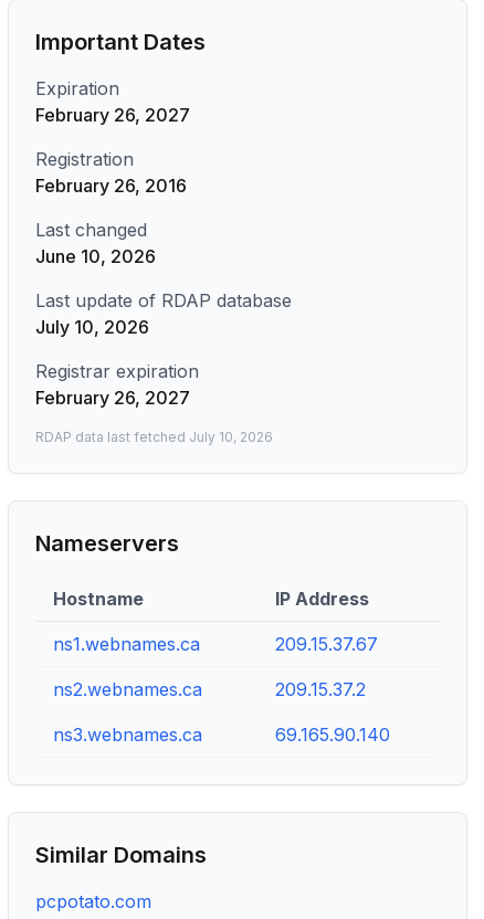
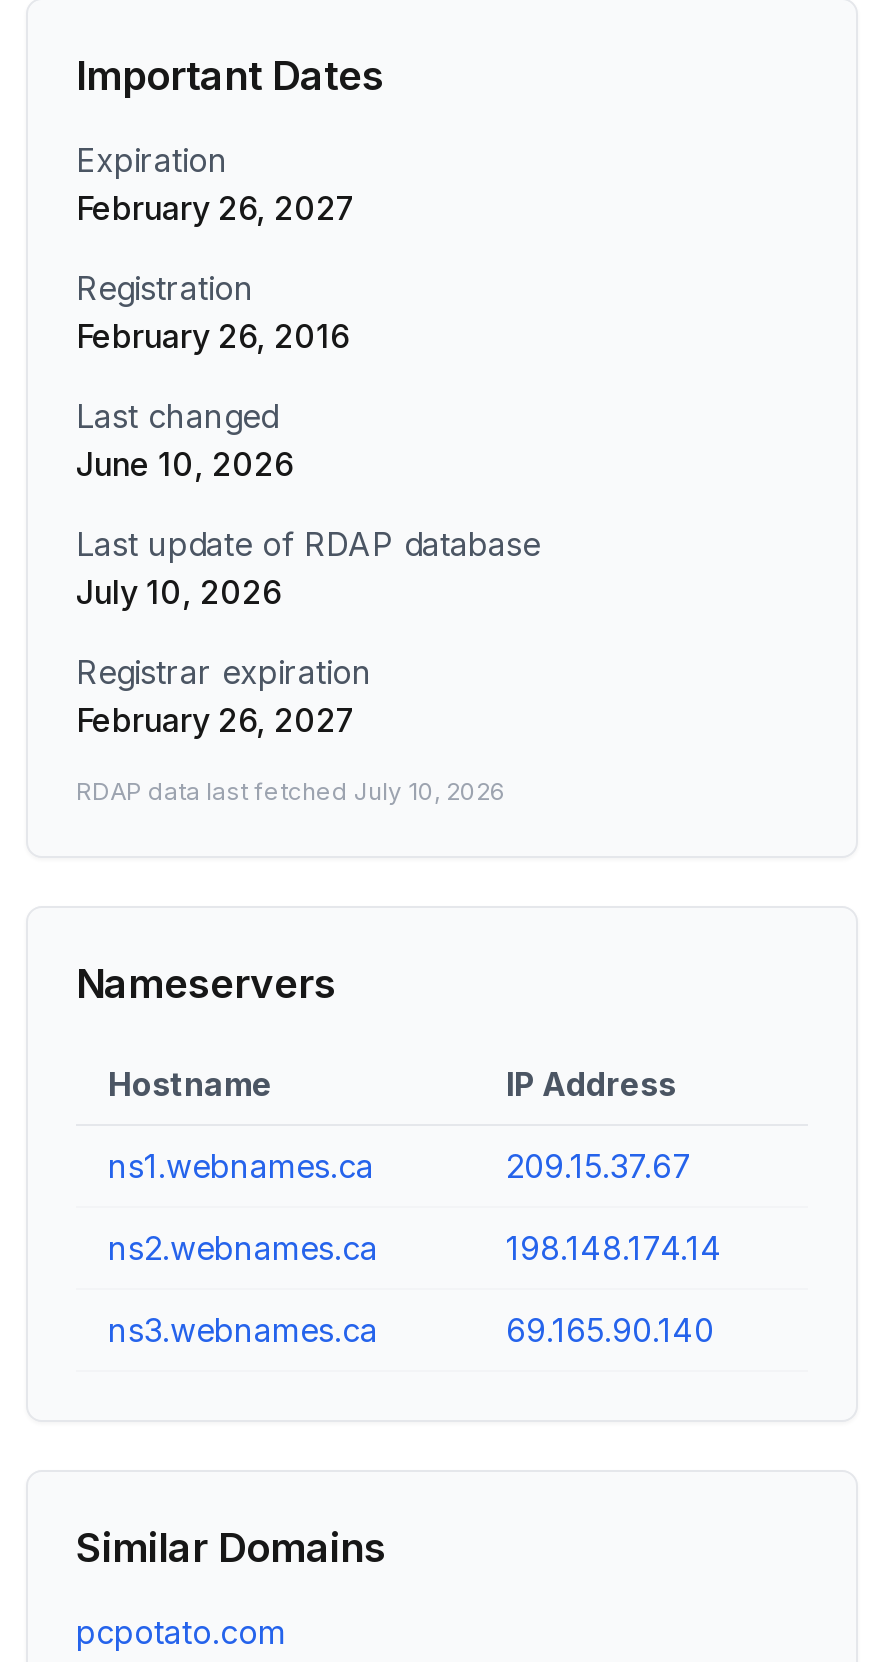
[275,678,366,700] 209.15.37.2 -> [506,1228,722,1268] 198.148.174.14

